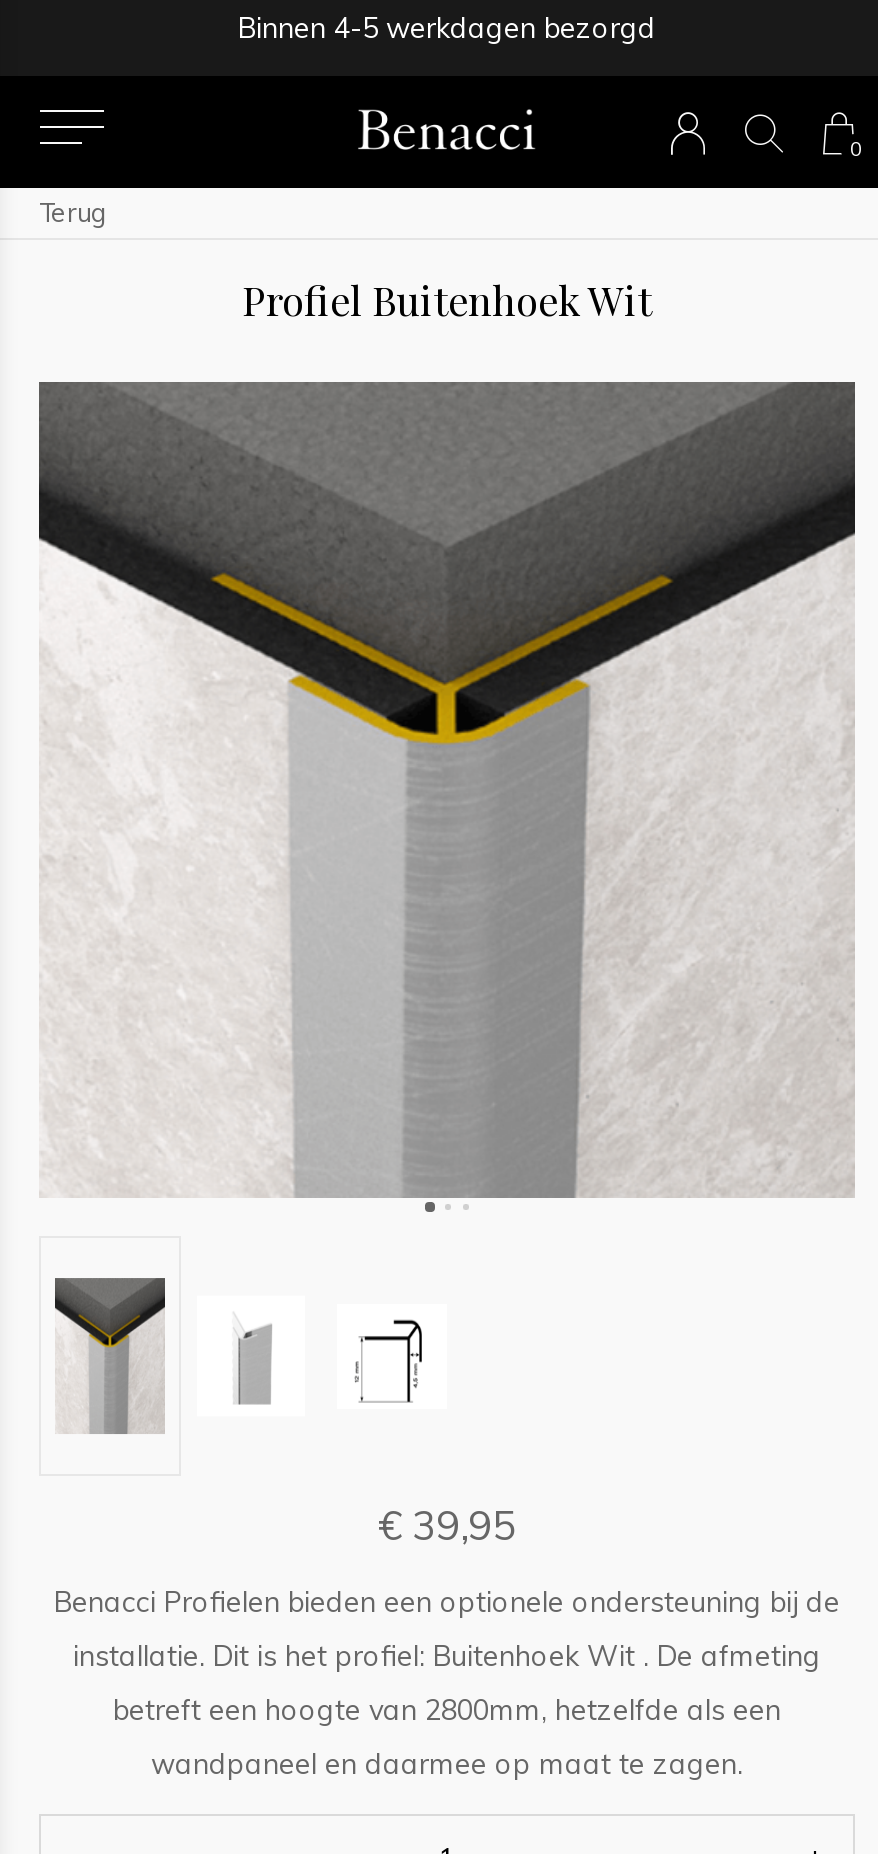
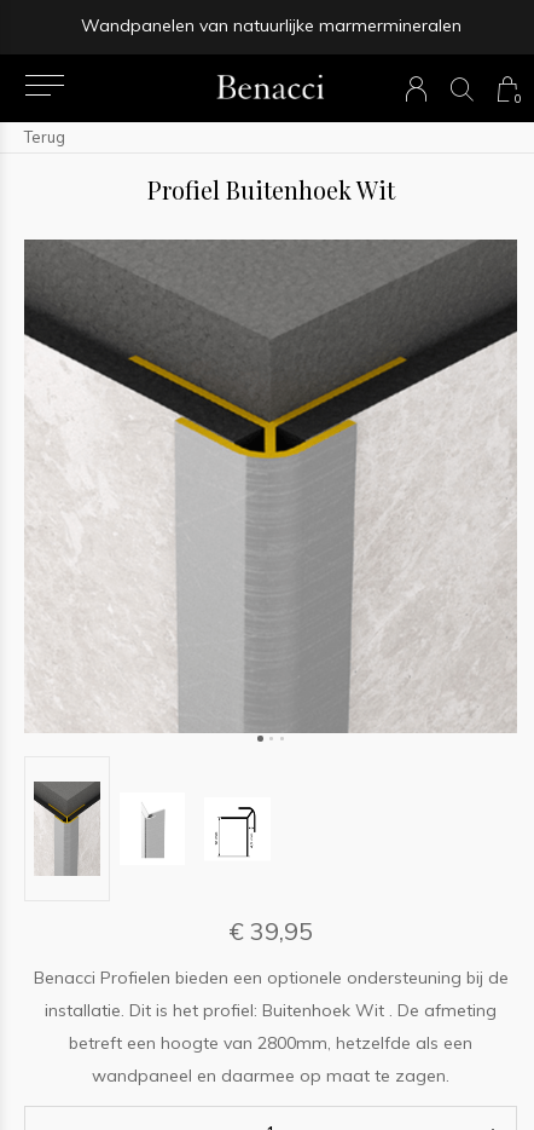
[238,10,656,46] Binnen 4-5 werkdagen bezorgd -> [80,15,461,36] Wandpanelen van natuurlijke marmermineralen

